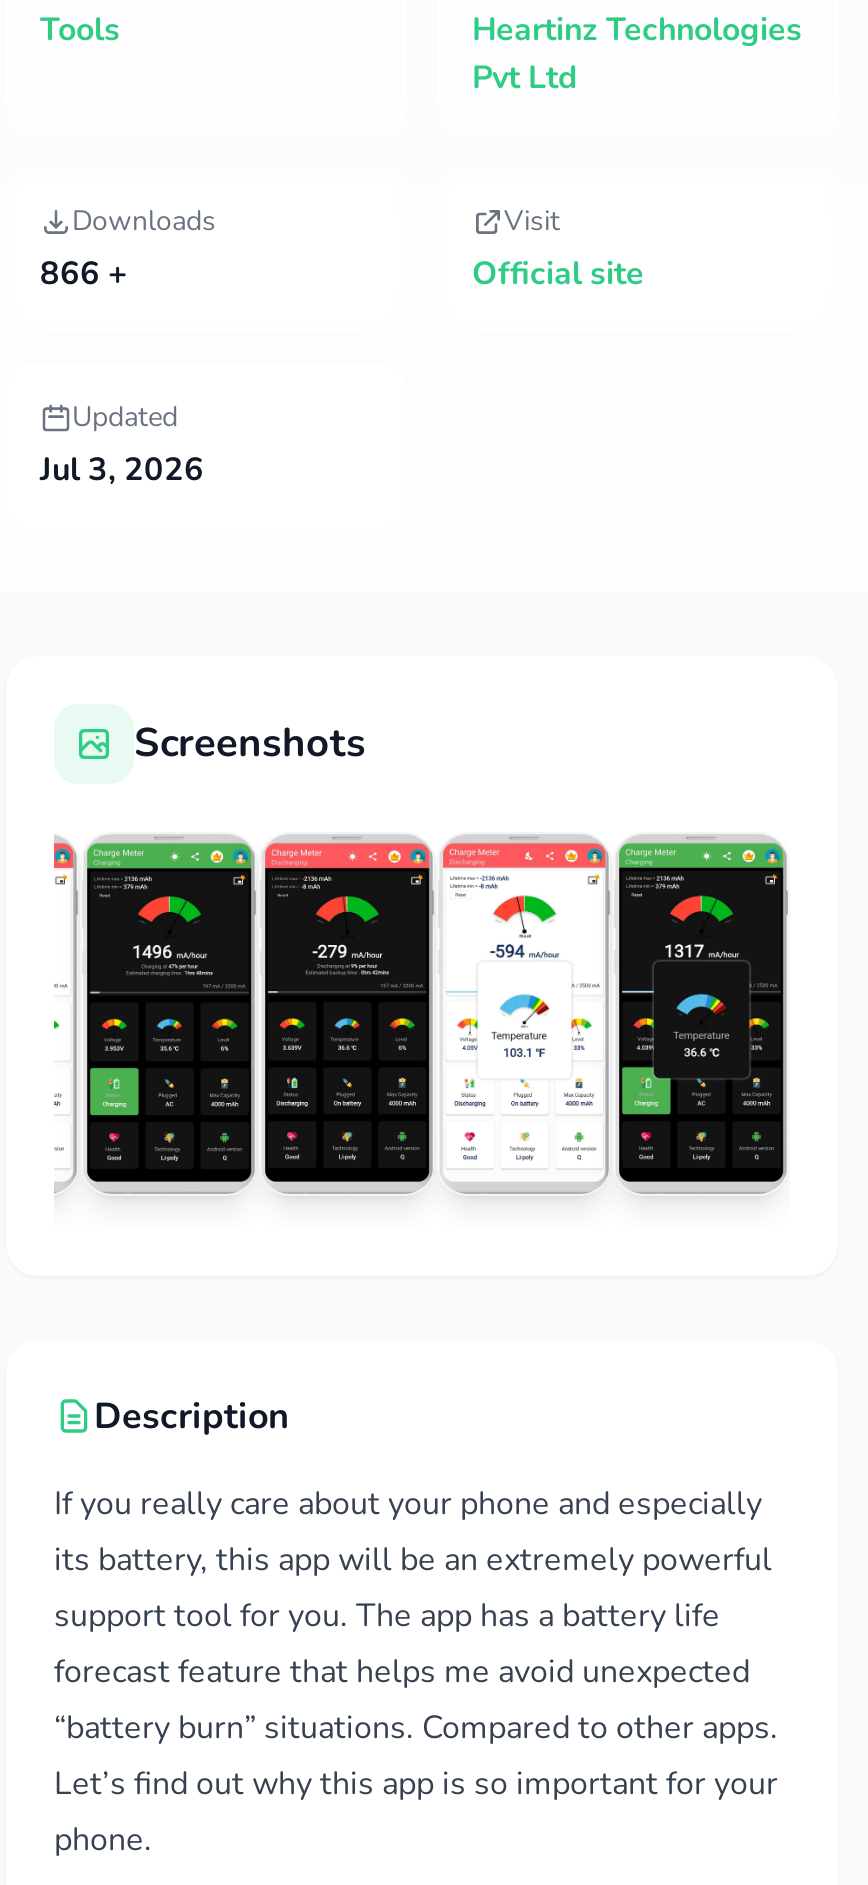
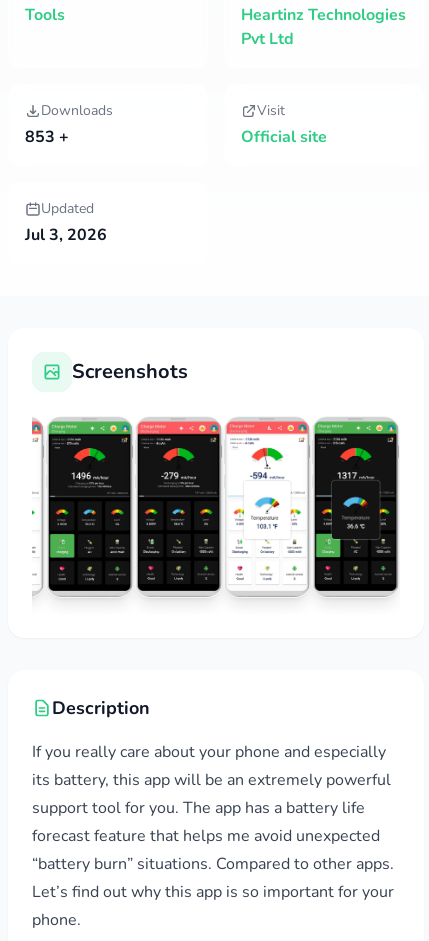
[40,252,128,296] 866 + -> [25,126,69,148] 853 +

